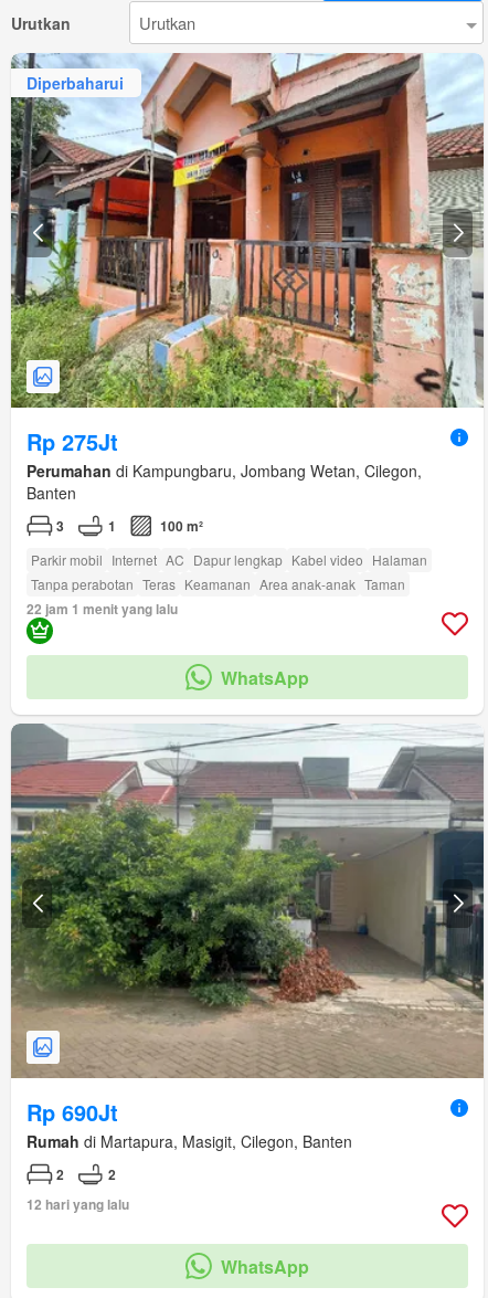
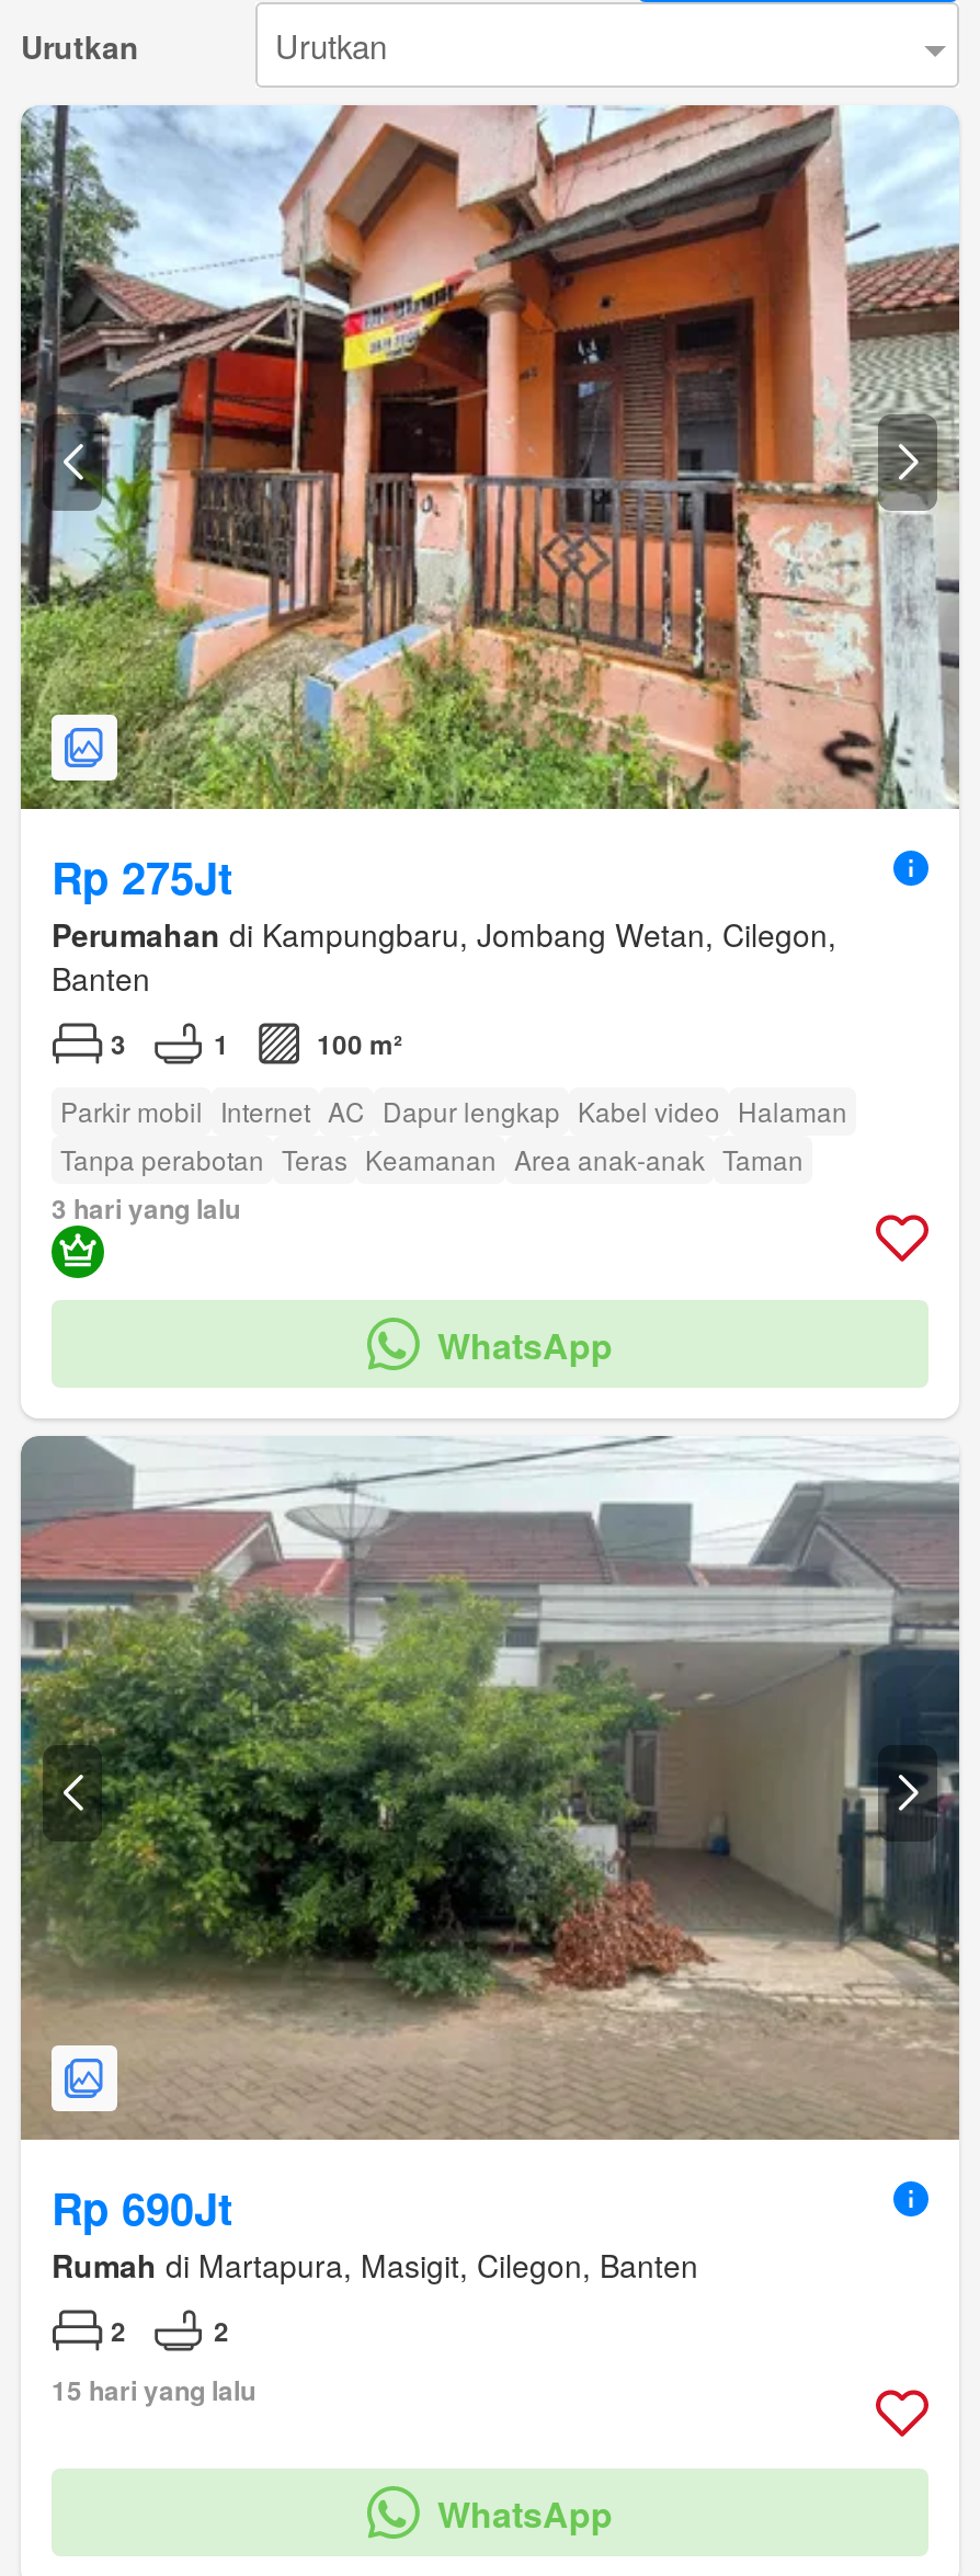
[26,72,124,94] Diperbaharui -> none
[26,599,178,619] 22 jam 1 menit yang lalu -> [52,1189,240,1229] 3 hari yang lalu
[26,1195,129,1214] 12 hari yang lalu -> [52,2371,255,2410] 15 hari yang lalu

